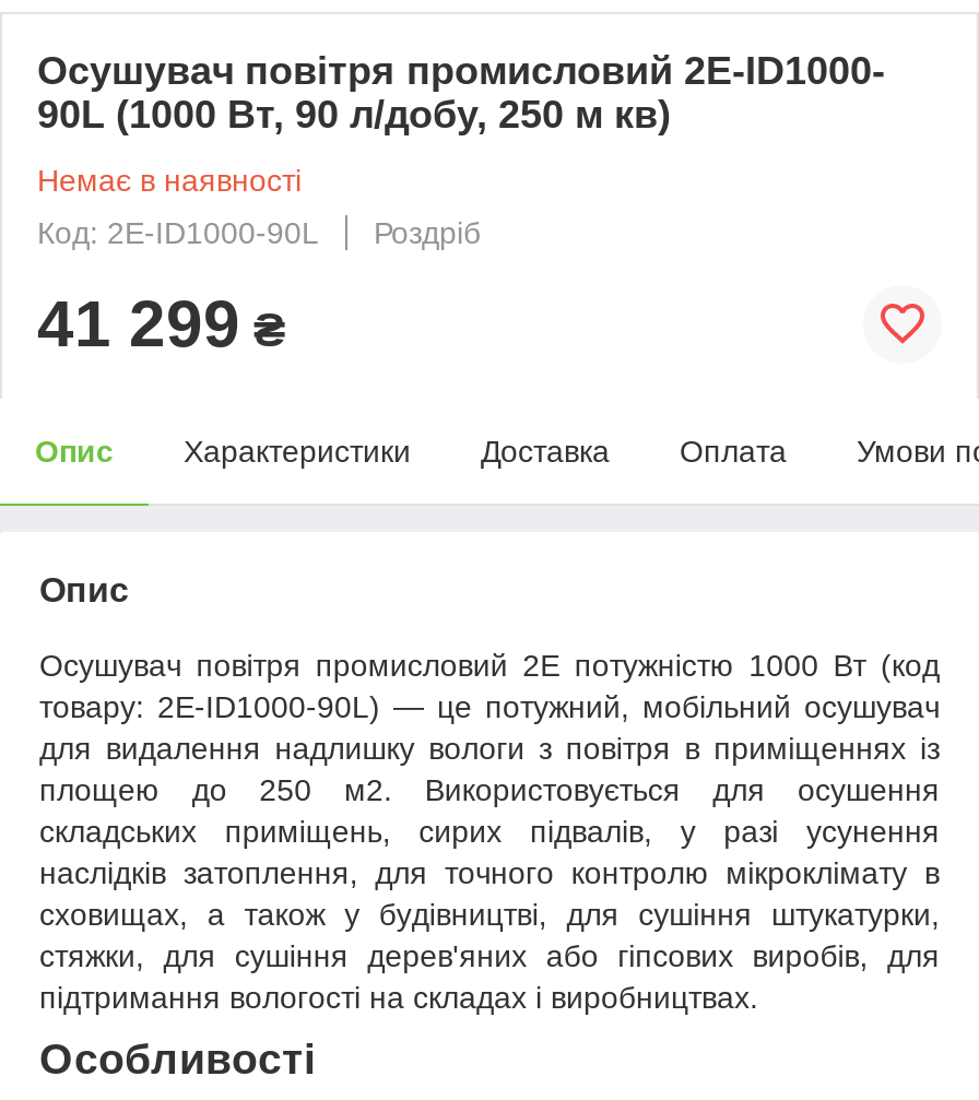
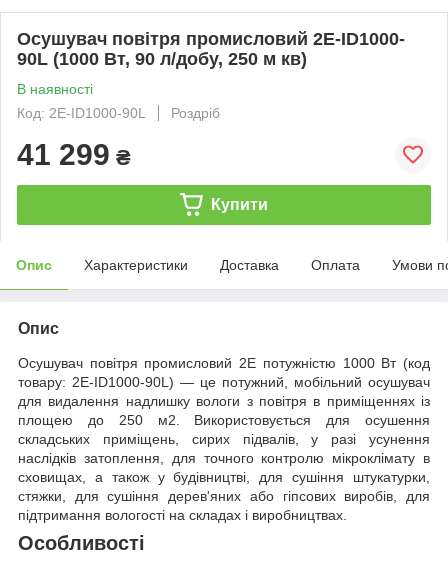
[37,162,302,197] Немає в наявності -> [17,81,93,97] В наявності
none -> [211,196,268,213] Купити

